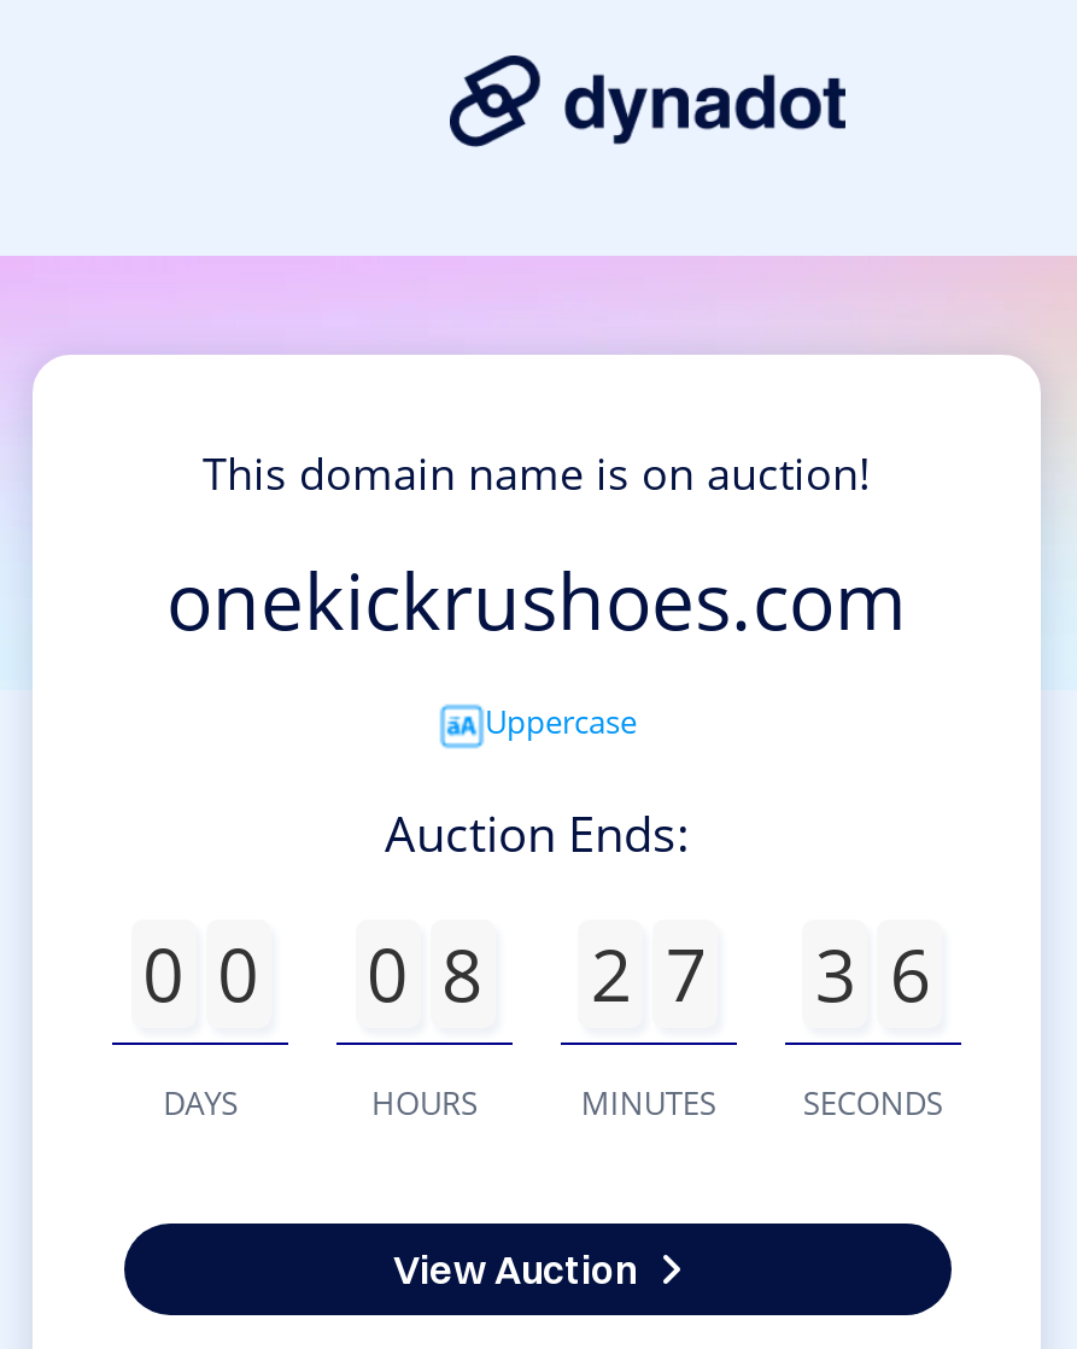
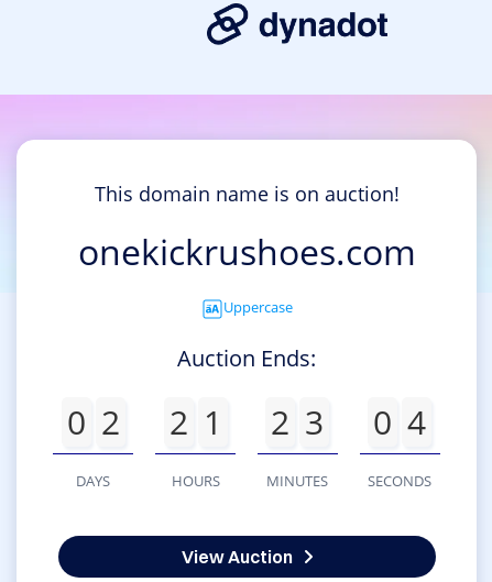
[143,924,258,1023] 0 0 -> [67,399,120,444] 0 2
[367,924,482,1023] 0 8 -> [169,399,222,444] 2 1
[591,924,707,1023] 2 7 -> [271,399,324,444] 2 3
[815,924,931,1023] 3 6 -> [373,399,426,444] 0 4

